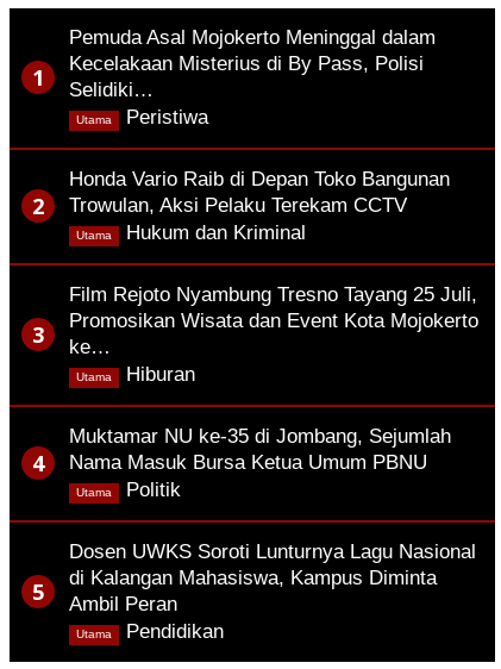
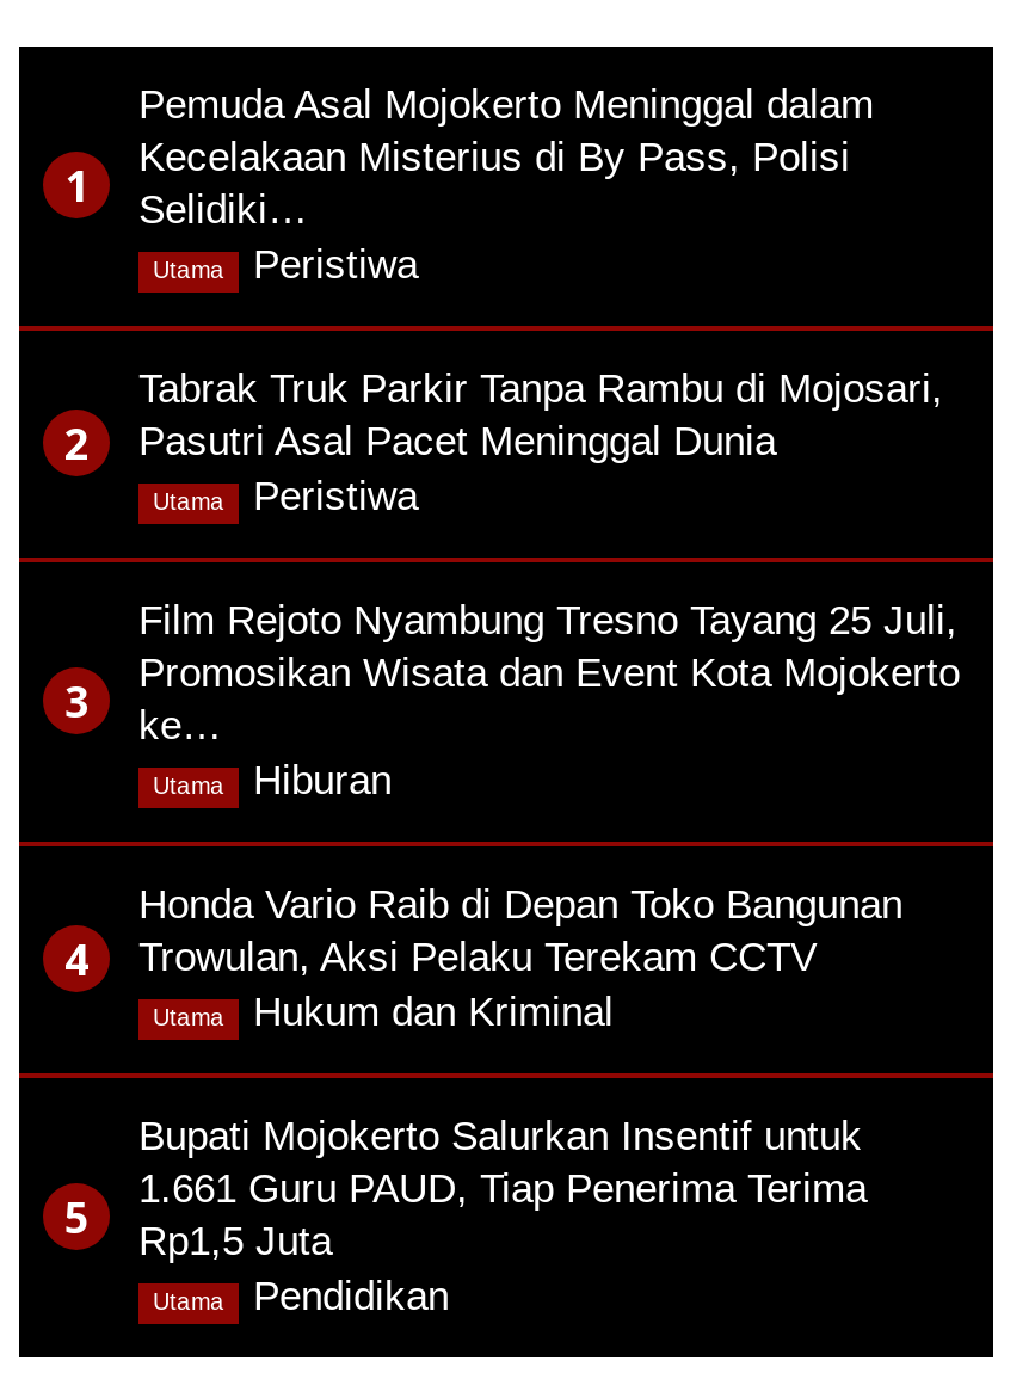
none -> [138,366,943,519] Tabrak Truk Parkir Tanpa Rambu di Mojosari, | Pasutri Asal Pacet Meninggal Dunia | Peristiwa,
moved [69,168,450,244] -> [138,882,902,1035]: Honda Vario Raib di Depan Toko Bangunan | Trowulan, Aksi Pelaku Terekam CCTV | Hukum dan Kriminal,
[69,425,451,501] Muktamar NU ke-35 di Jombang, Sejumlah | Nama Masuk Bursa Ketua Umum PBNU | Politik, -> none
[69,540,476,615] Dosen UWKS Soroti Lunturnya Lagu Nasional | di Kalangan Mahasiswa, Kampus Diminta | Ambil Peran -> [138,1113,867,1264] Bupati Mojokerto Salurkan Insentif untuk | 1.661 Guru PAUD, Tiap Penerima Terima | Rp1,5 Juta

